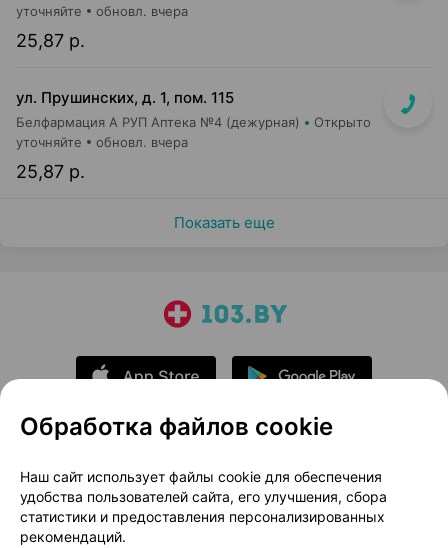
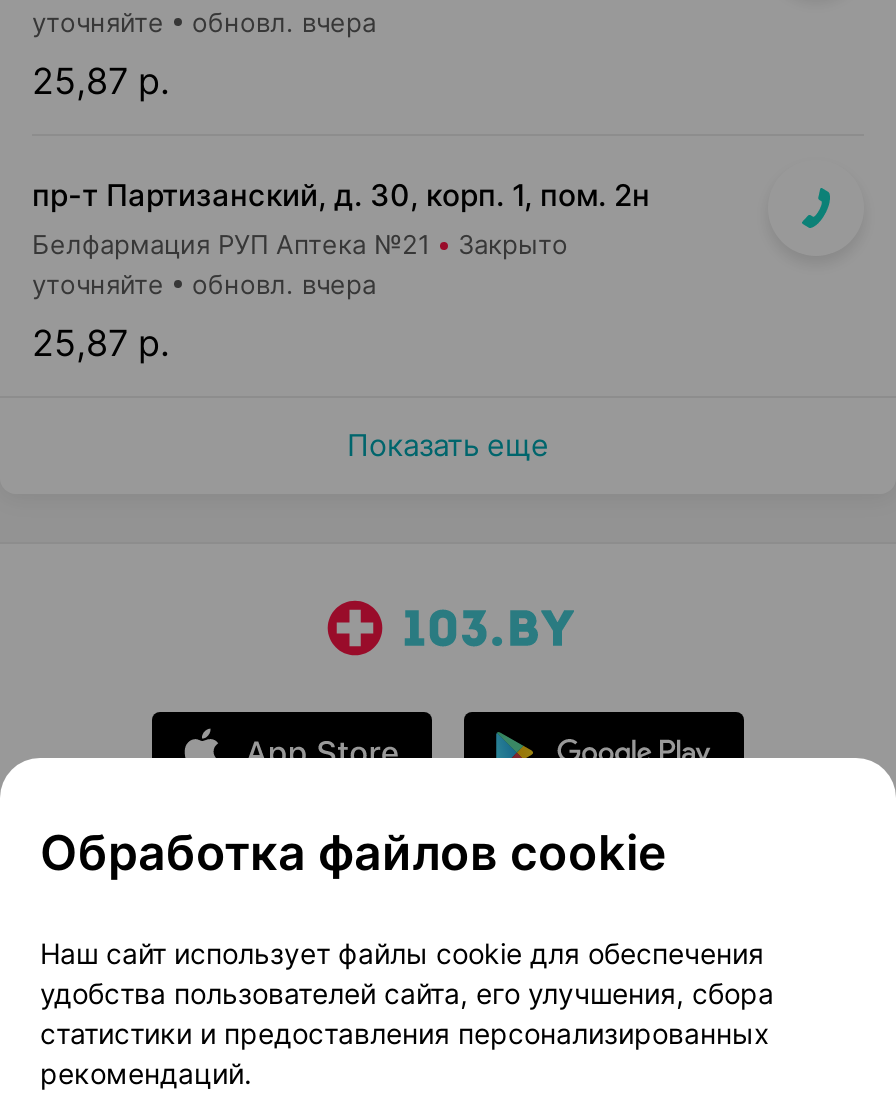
[16,88,371,130] ул. Прушинских, д. 1, пом. 115 | Белфармация А РУП Аптека №4 (дежурная) | Открыто -> [32,176,650,260] пр-т Партизанский, д. 30, корп. 1, пом. 2н | Белфармация РУП Аптека №21 | Закрыто

